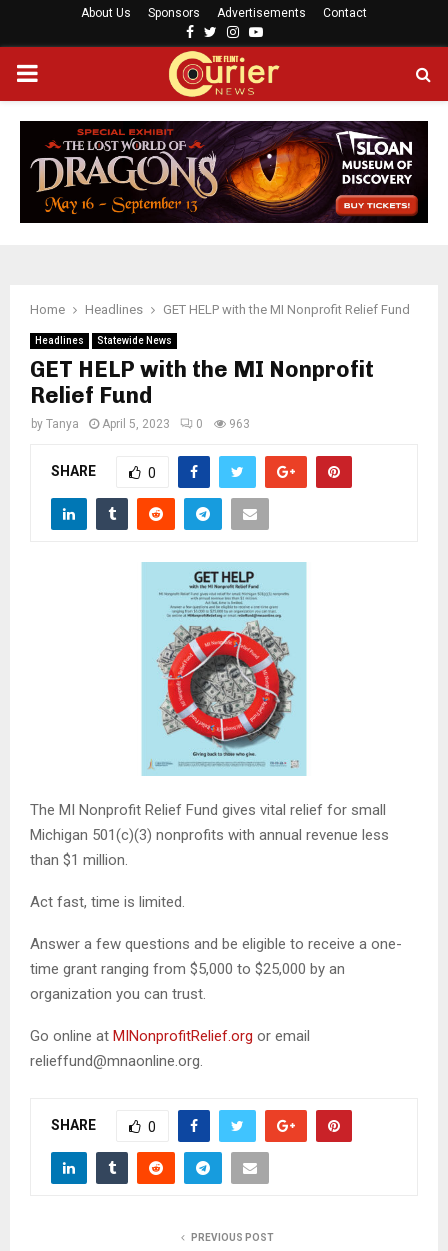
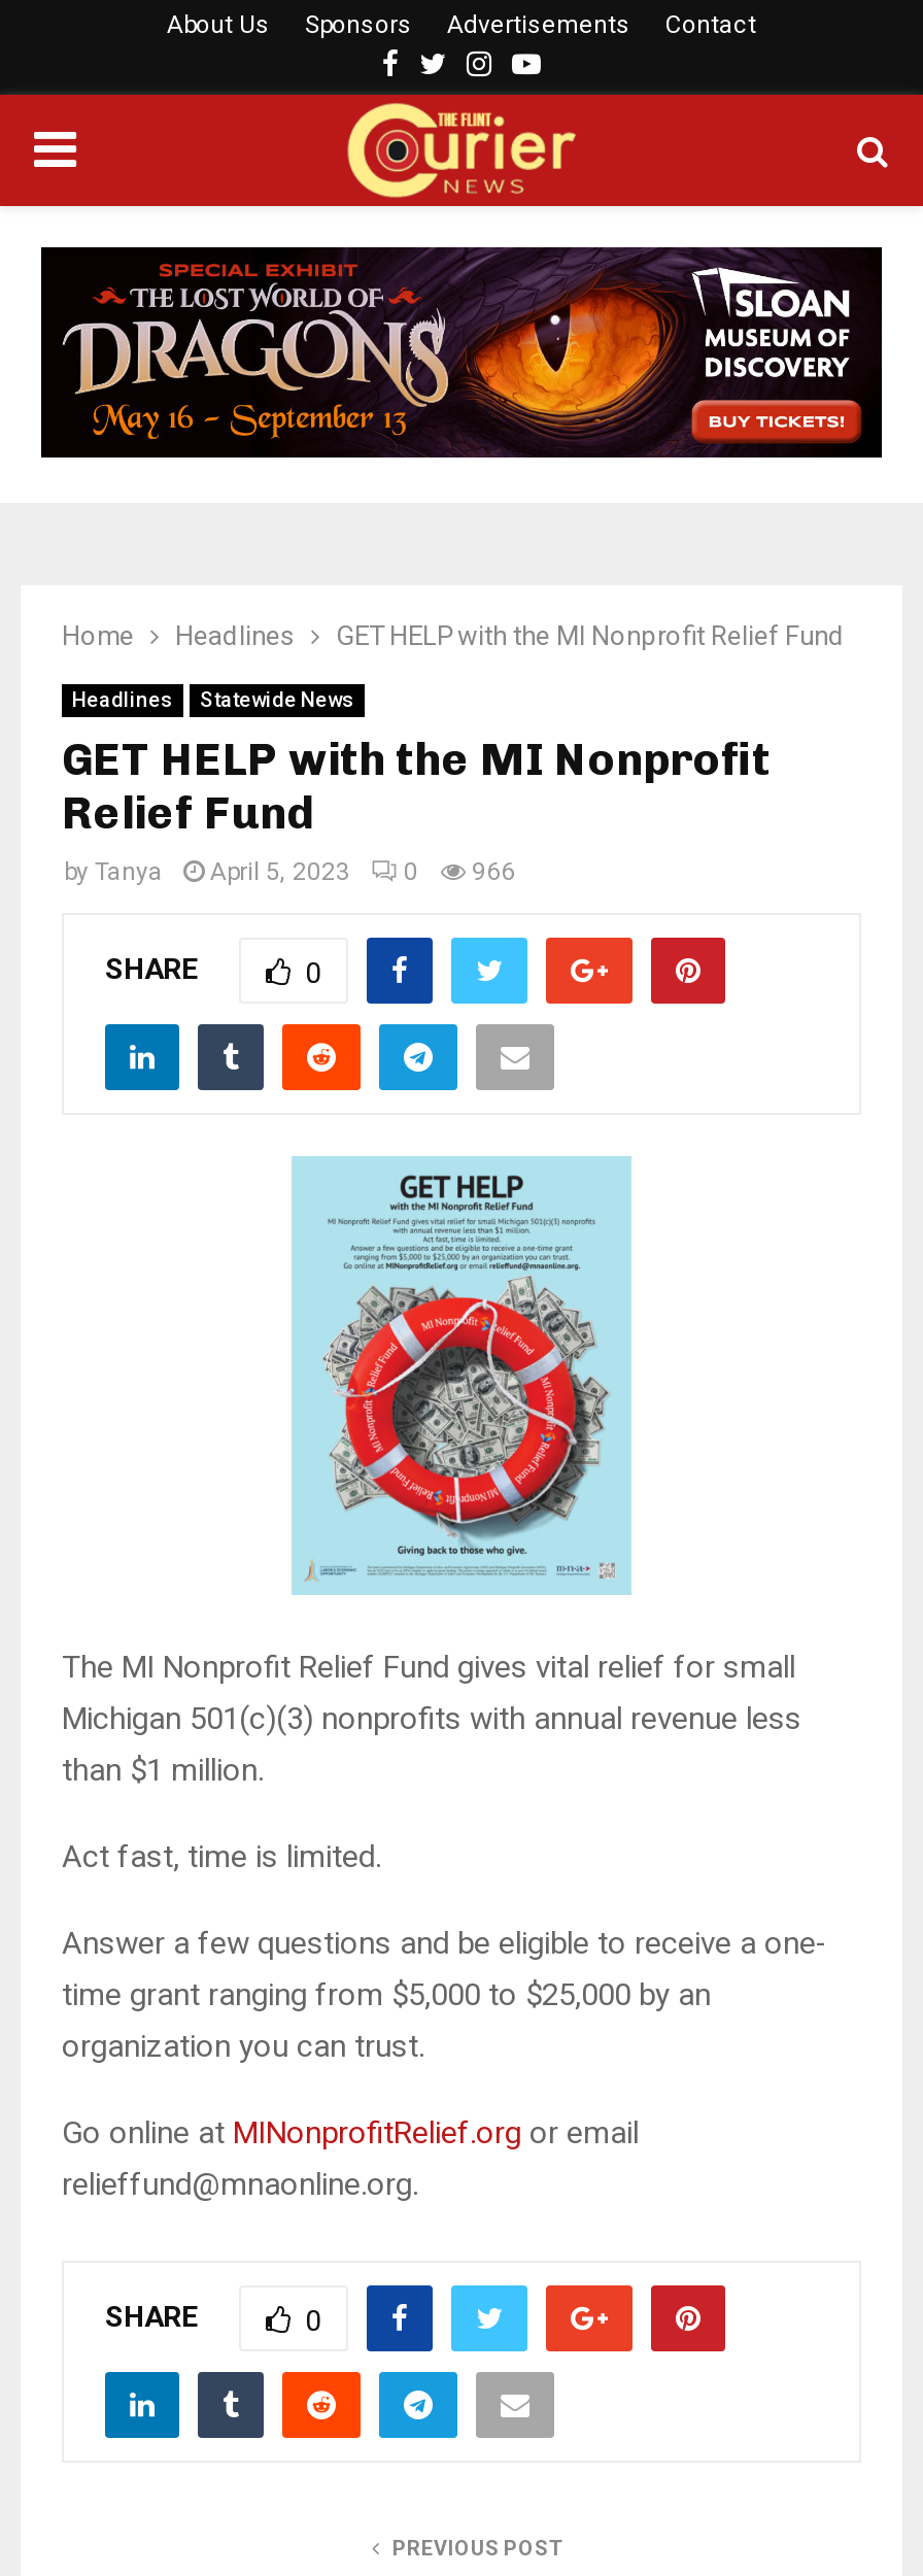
[31,417,250,431] by Tanya April 5, 2023 0 963 -> [64,857,515,886] by Tanya April 5, 2023 0 966

